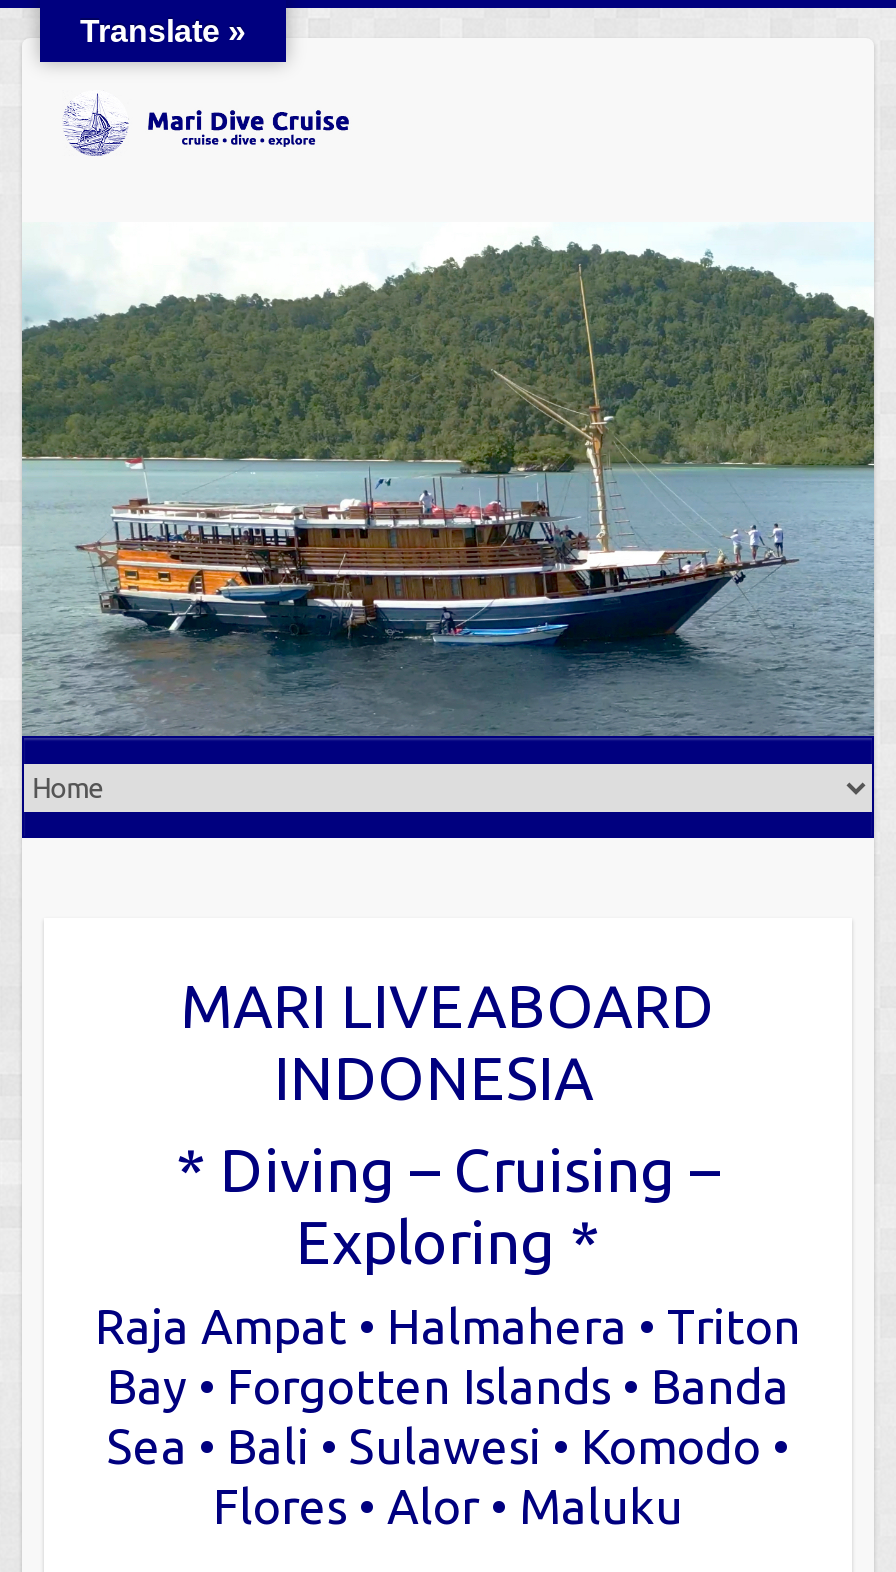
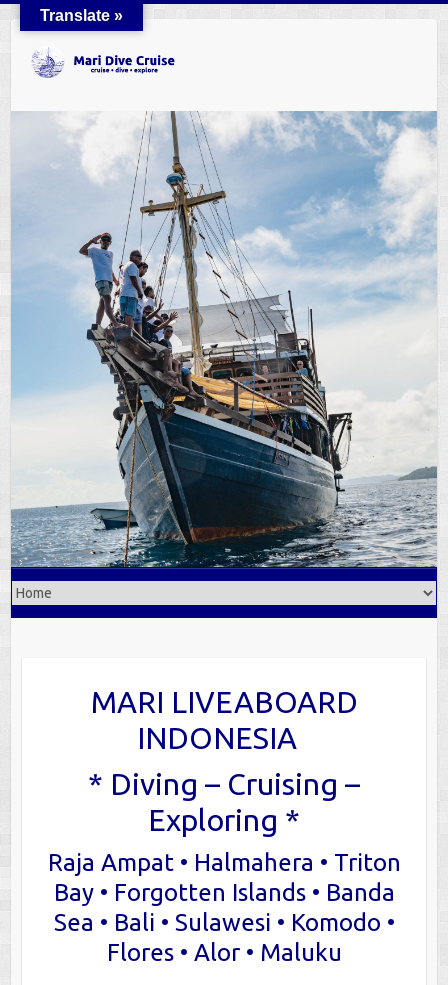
[20,222,876,736] [image] -> [11,110,437,567] [image]

